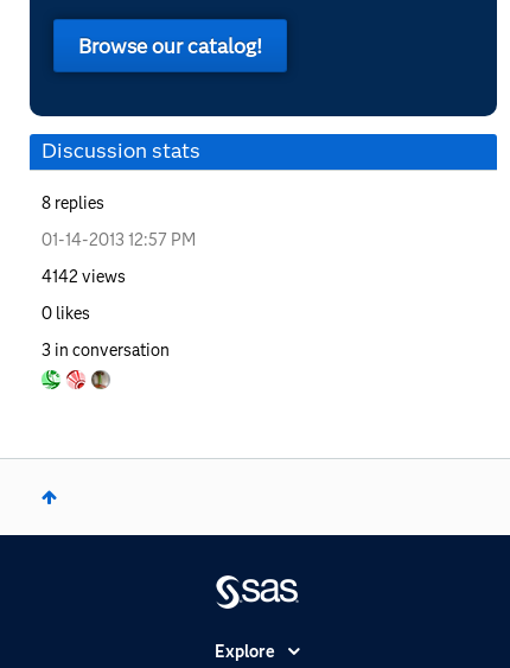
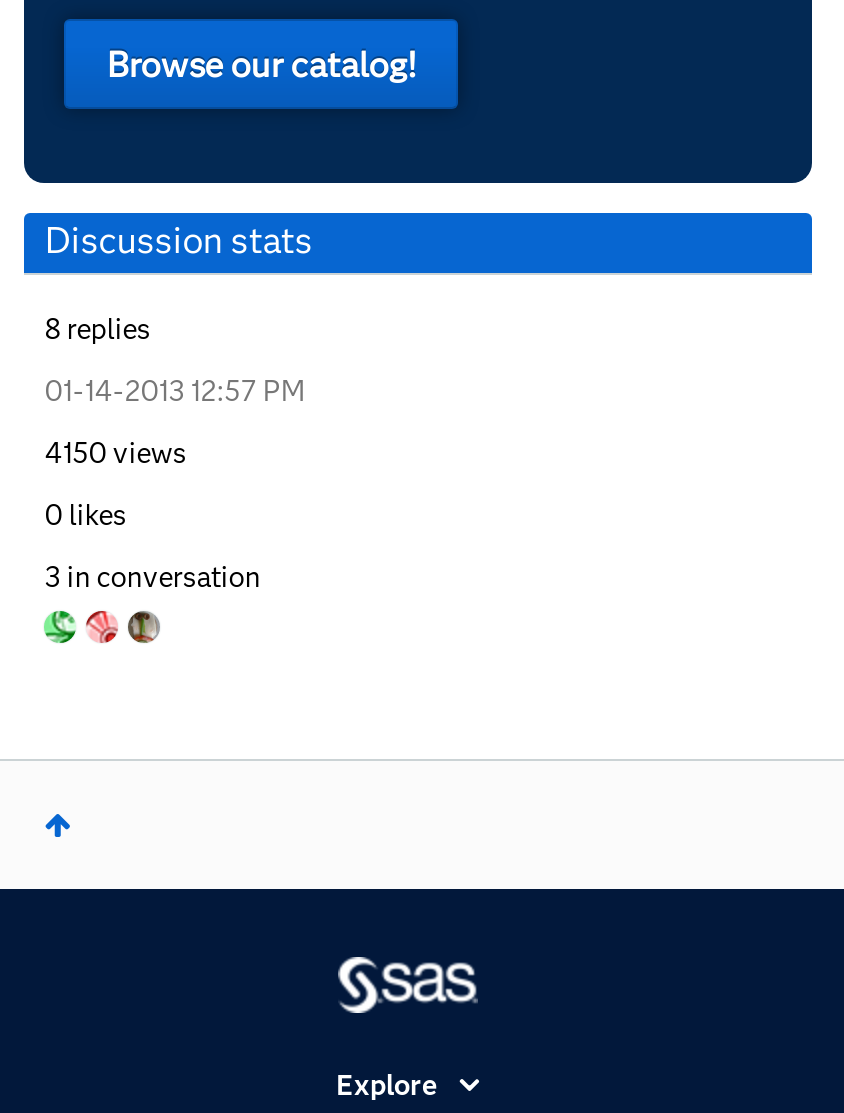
[42,265,126,287] 4142 views -> [45,434,187,470] 4150 views

